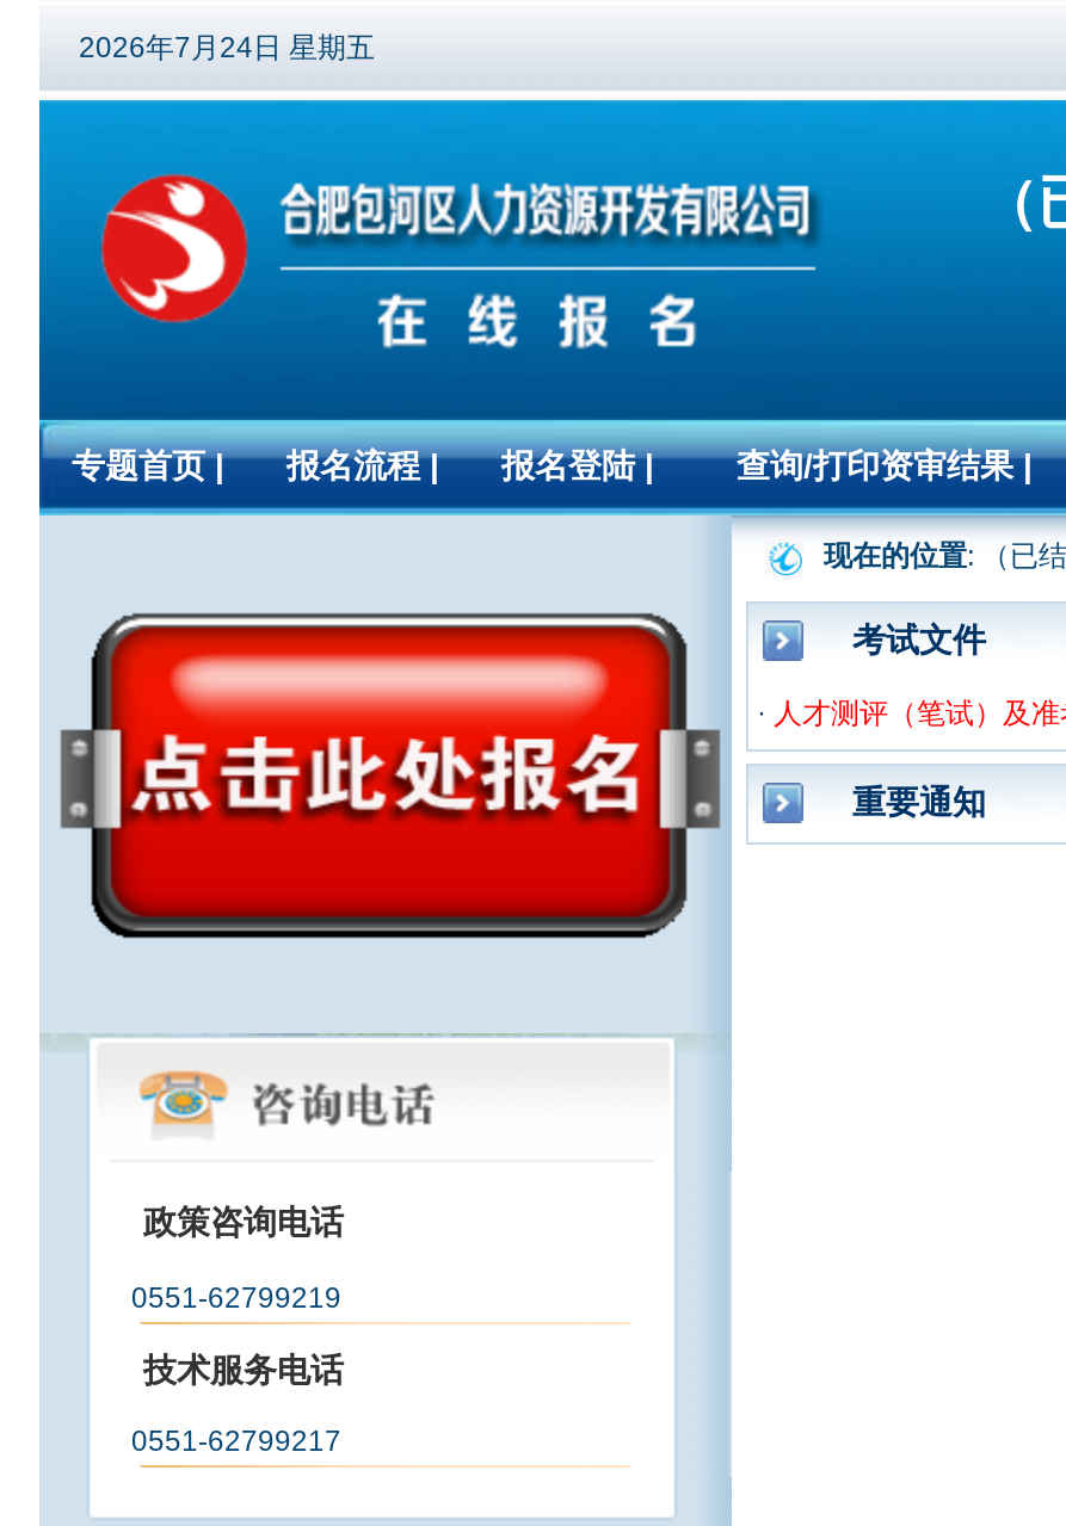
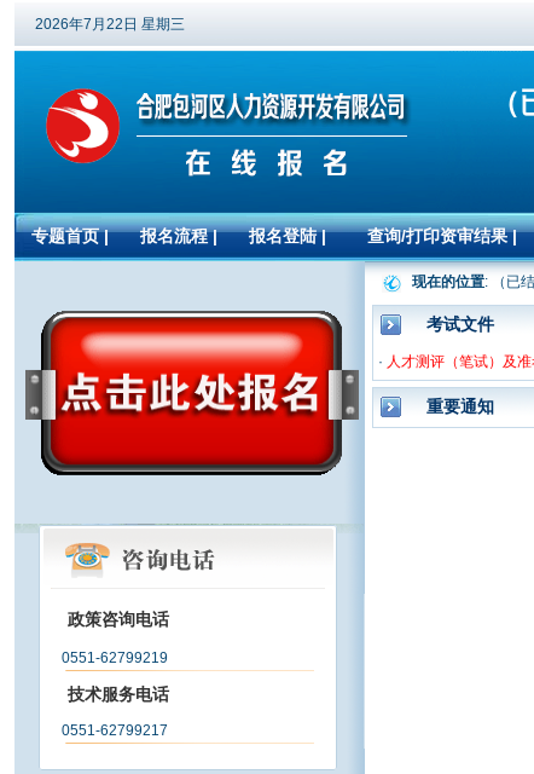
[79,31,375,64] 2026年7月24日 星期五 -> [34,16,184,33] 2026年7月22日 星期三

